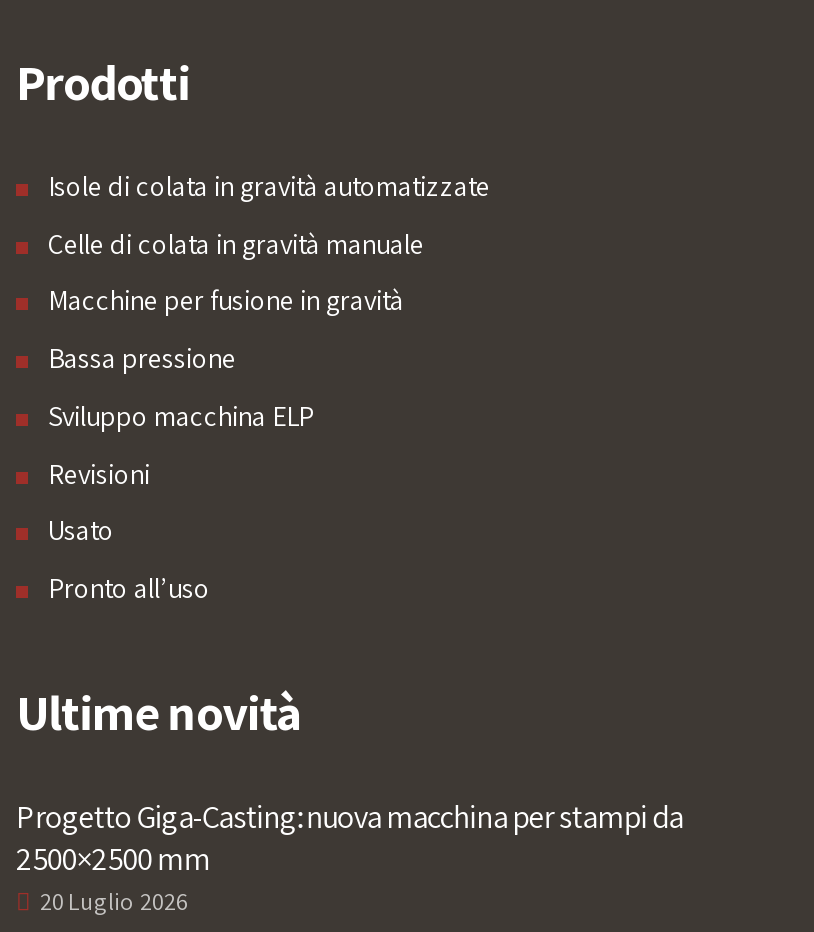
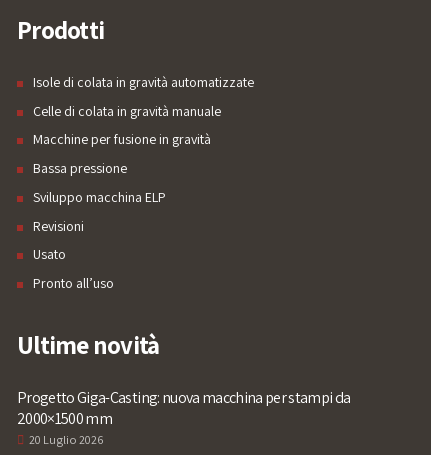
[16,837,210,879] 2500×2500 mm -> [17,408,112,429] 2000×1500 mm

